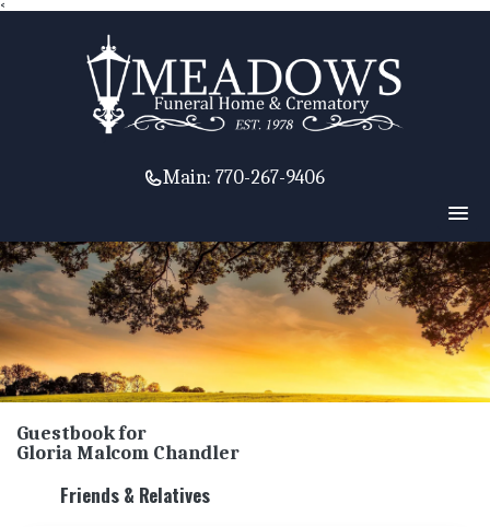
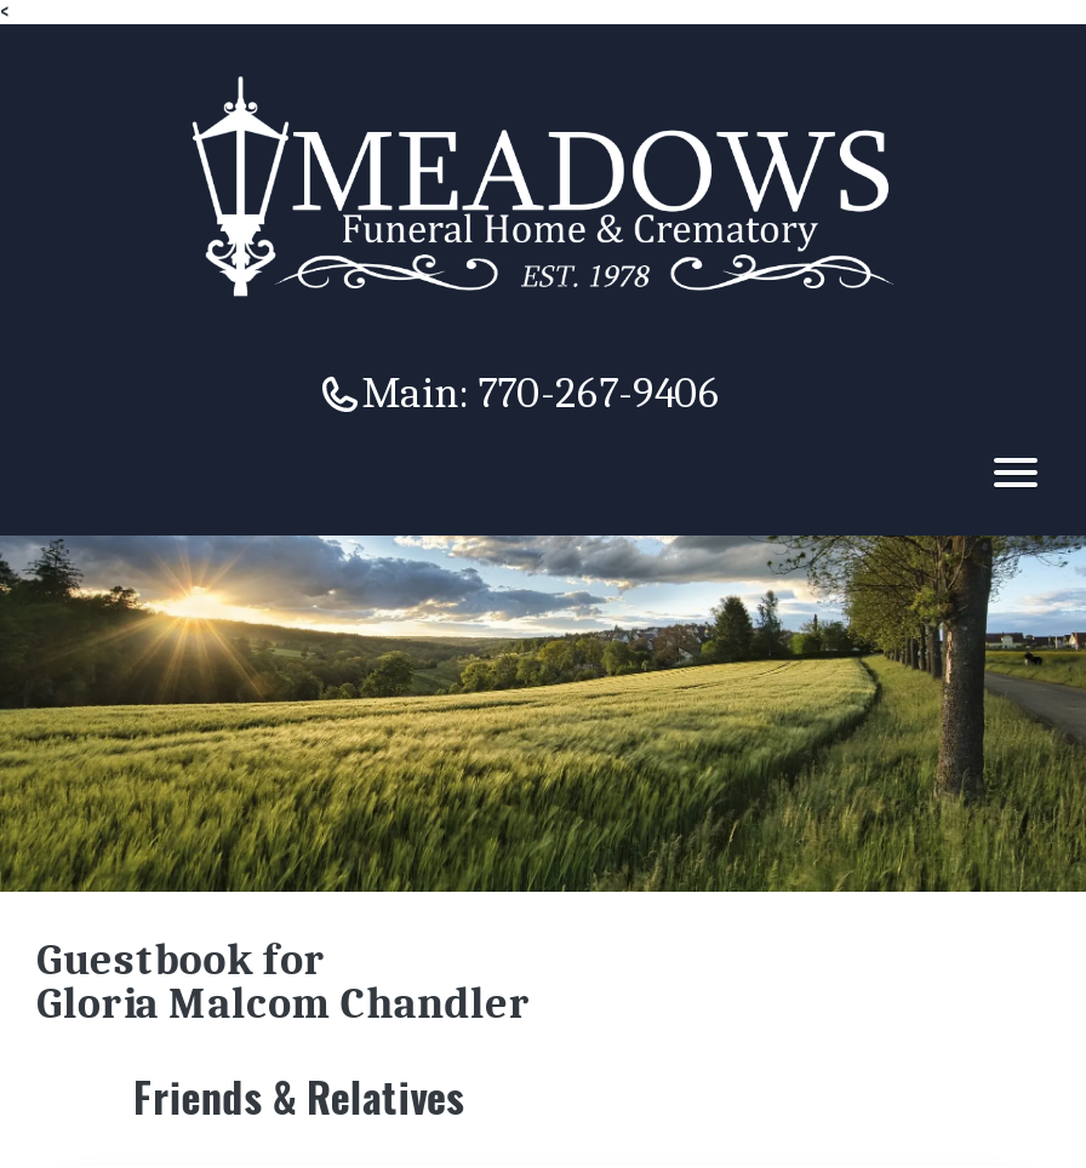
[3,241,487,403] [image] -> [7,533,1079,894] [image]

